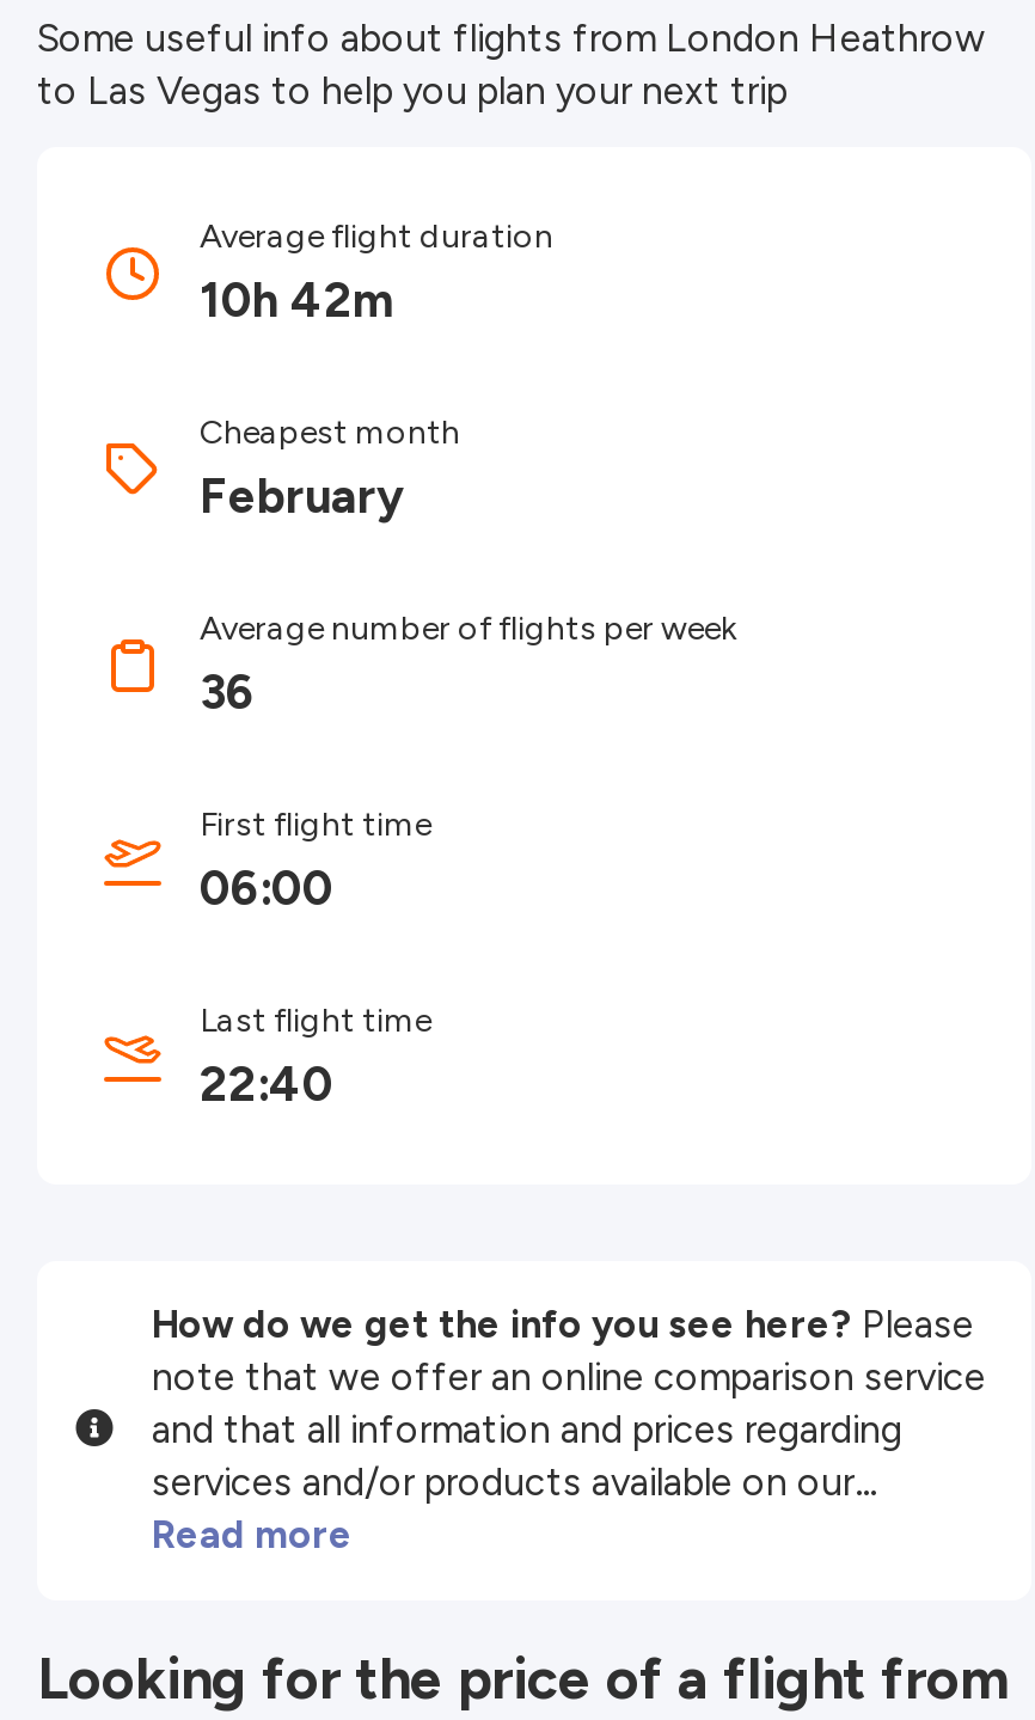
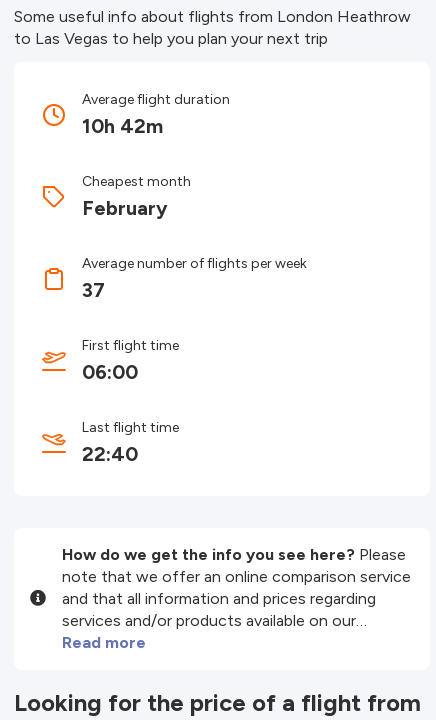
[200,663,255,721] 36 -> [82,278,105,302] 37

